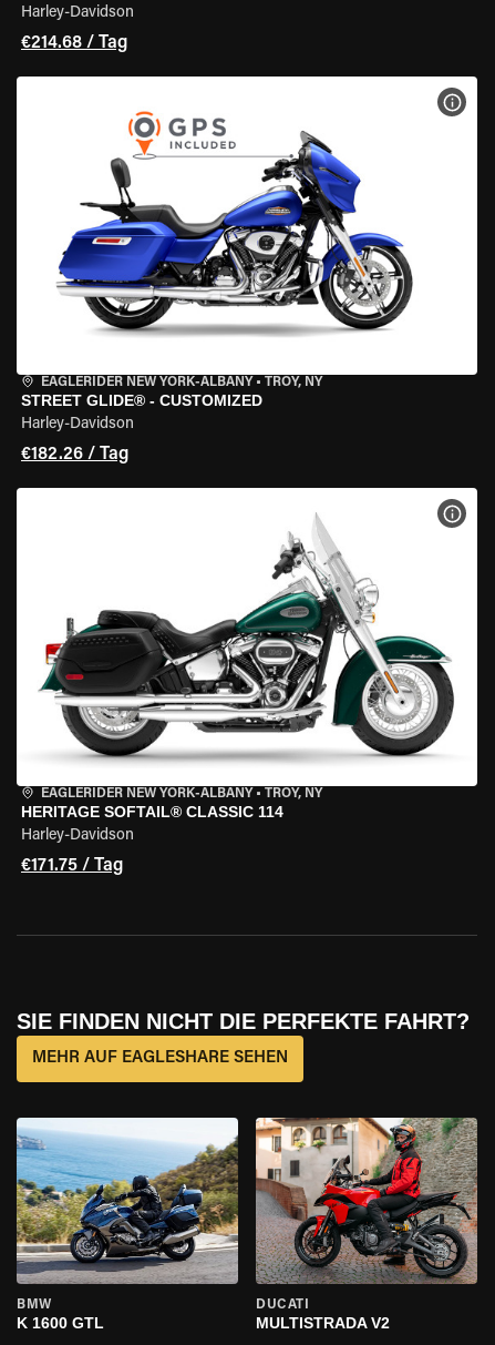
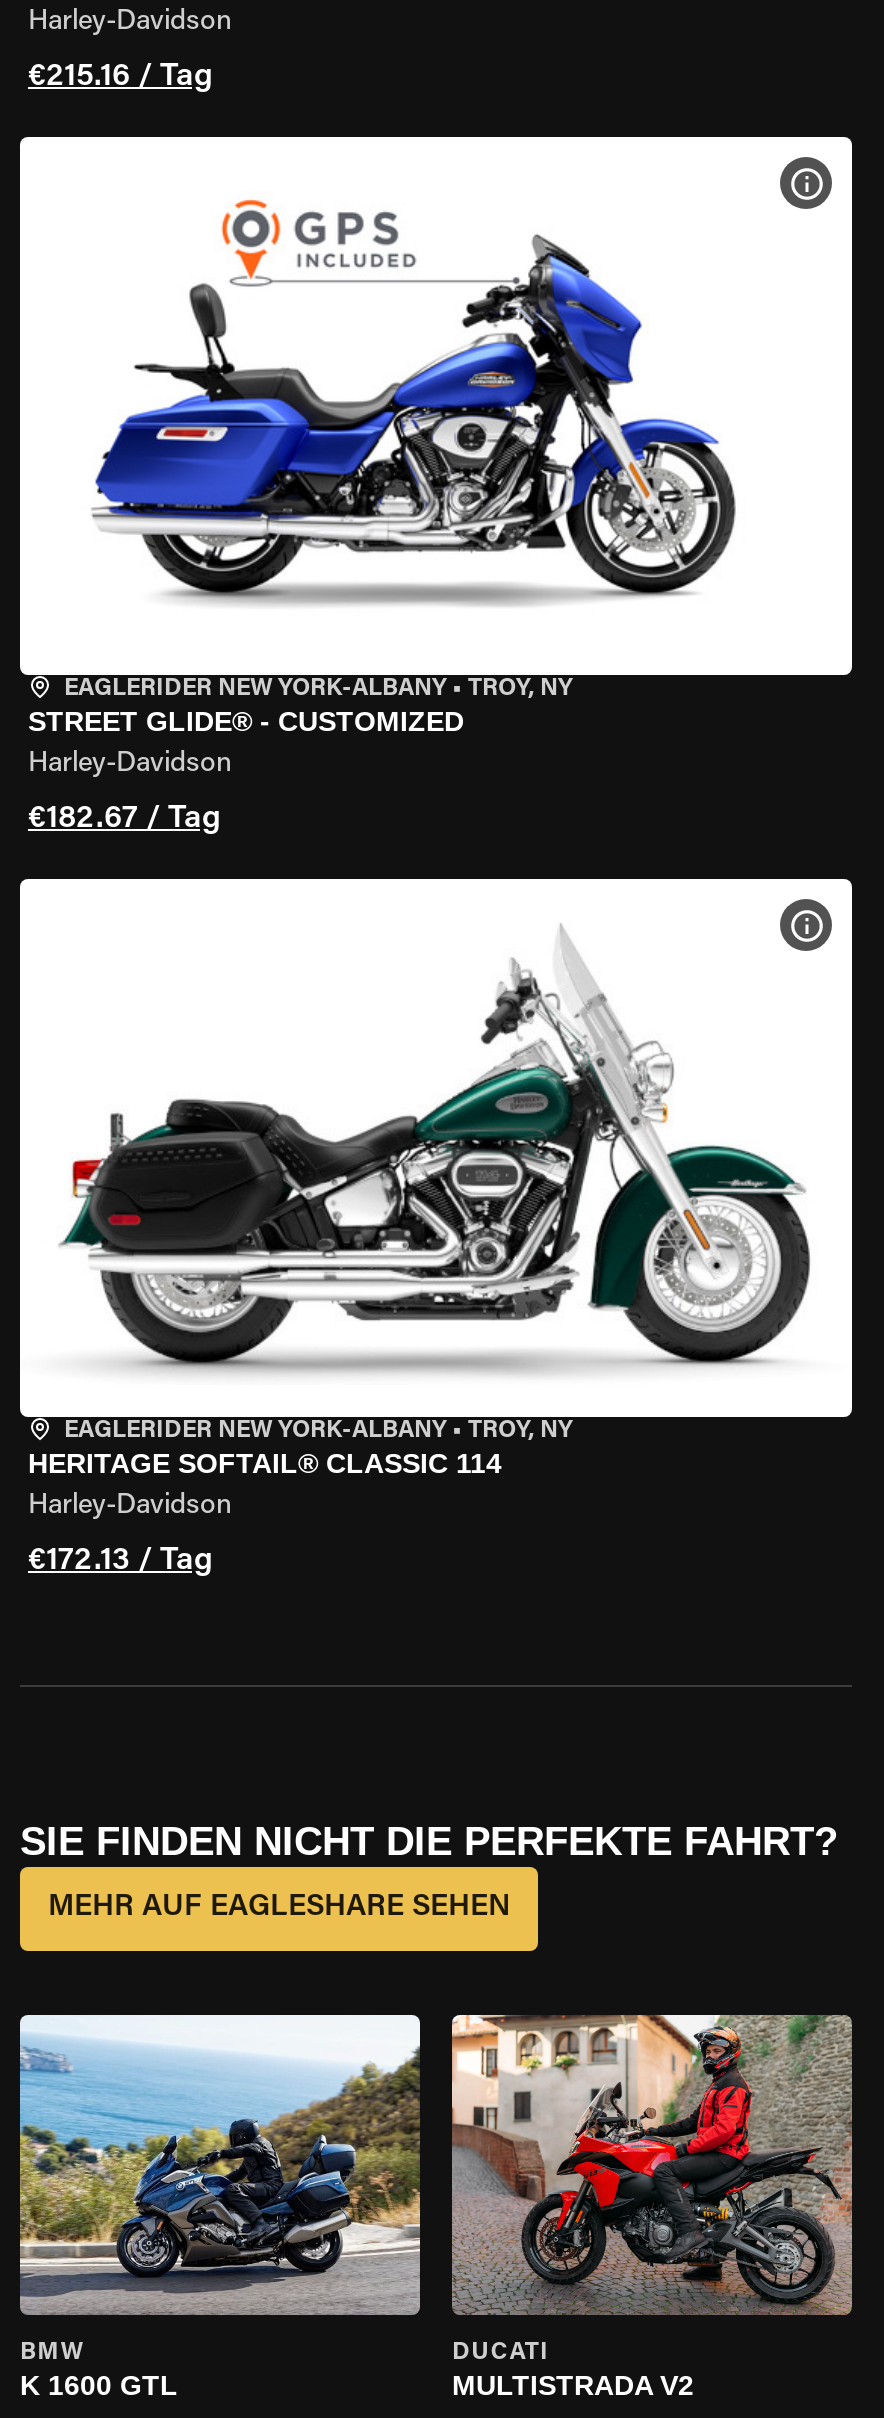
[21,34,127,52] €214.68 / Tag -> [28,61,212,93] €215.16 / Tag
[21,446,128,463] €182.26 / Tag -> [28,803,220,835] €182.67 / Tag
[21,857,123,875] €171.75 / Tag -> [28,1545,212,1577] €172.13 / Tag

